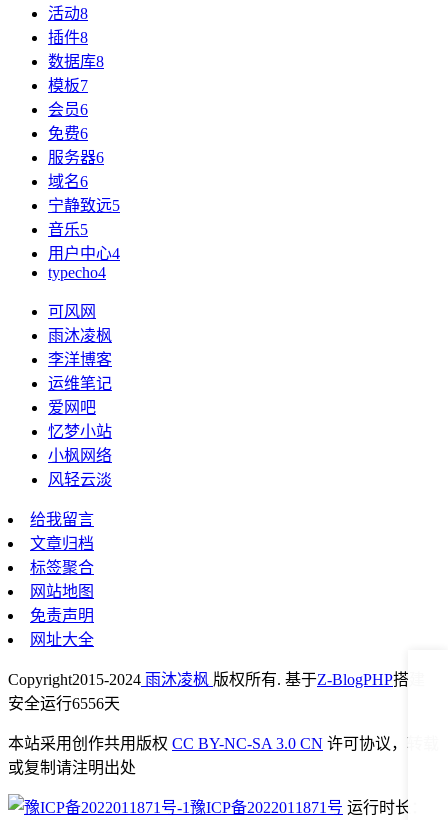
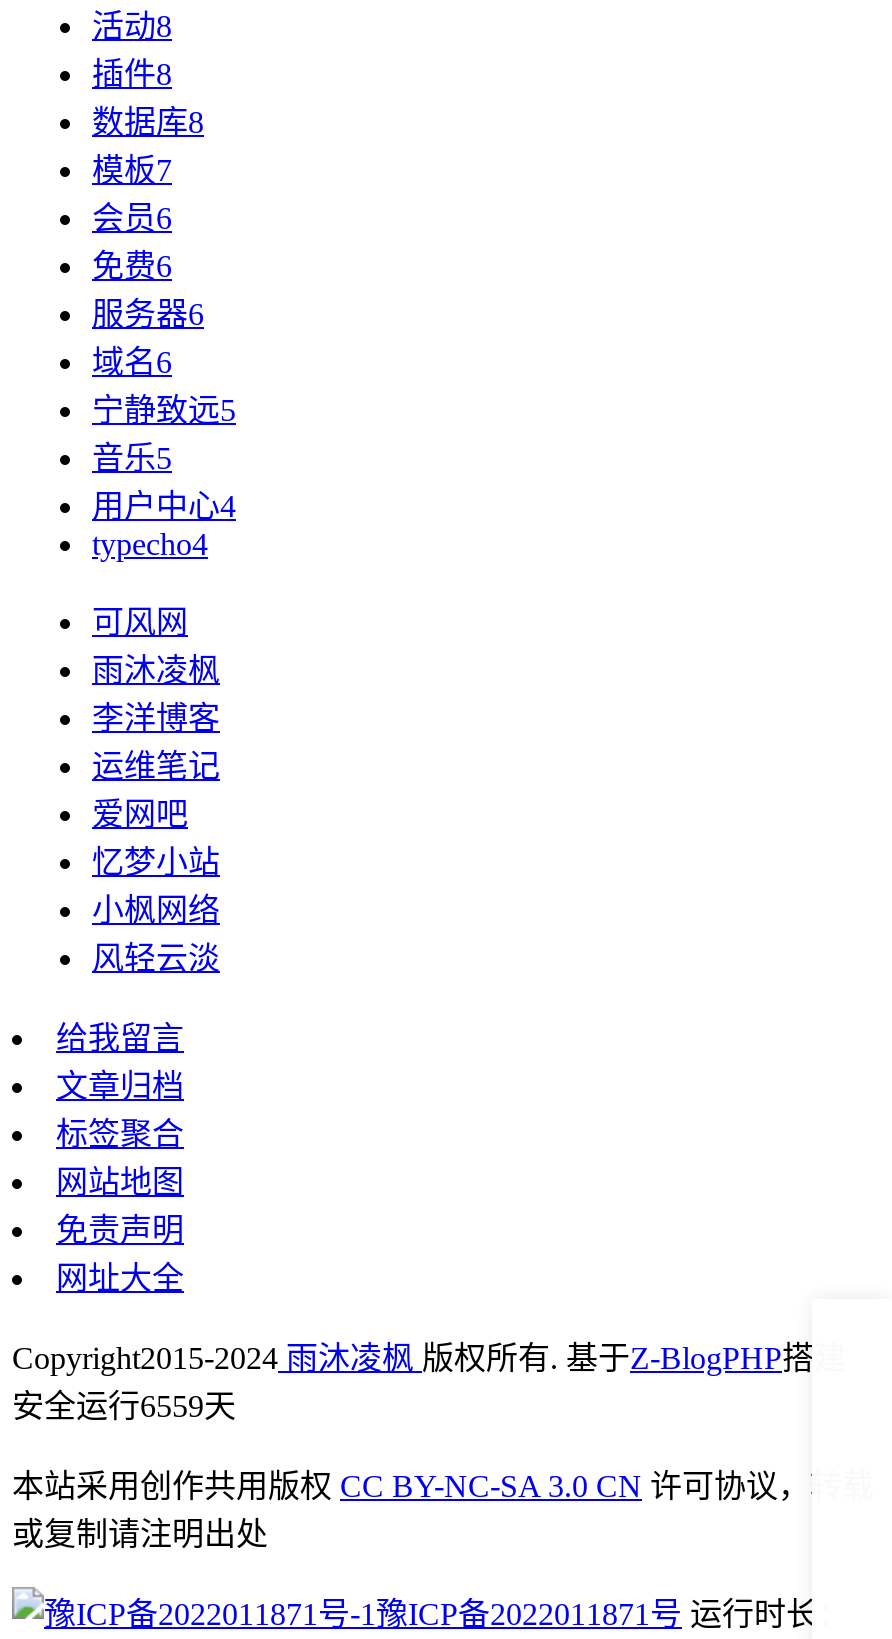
[8,695,120,712] 安全运行6556天 -> [12,1389,236,1423] 安全运行6559天

